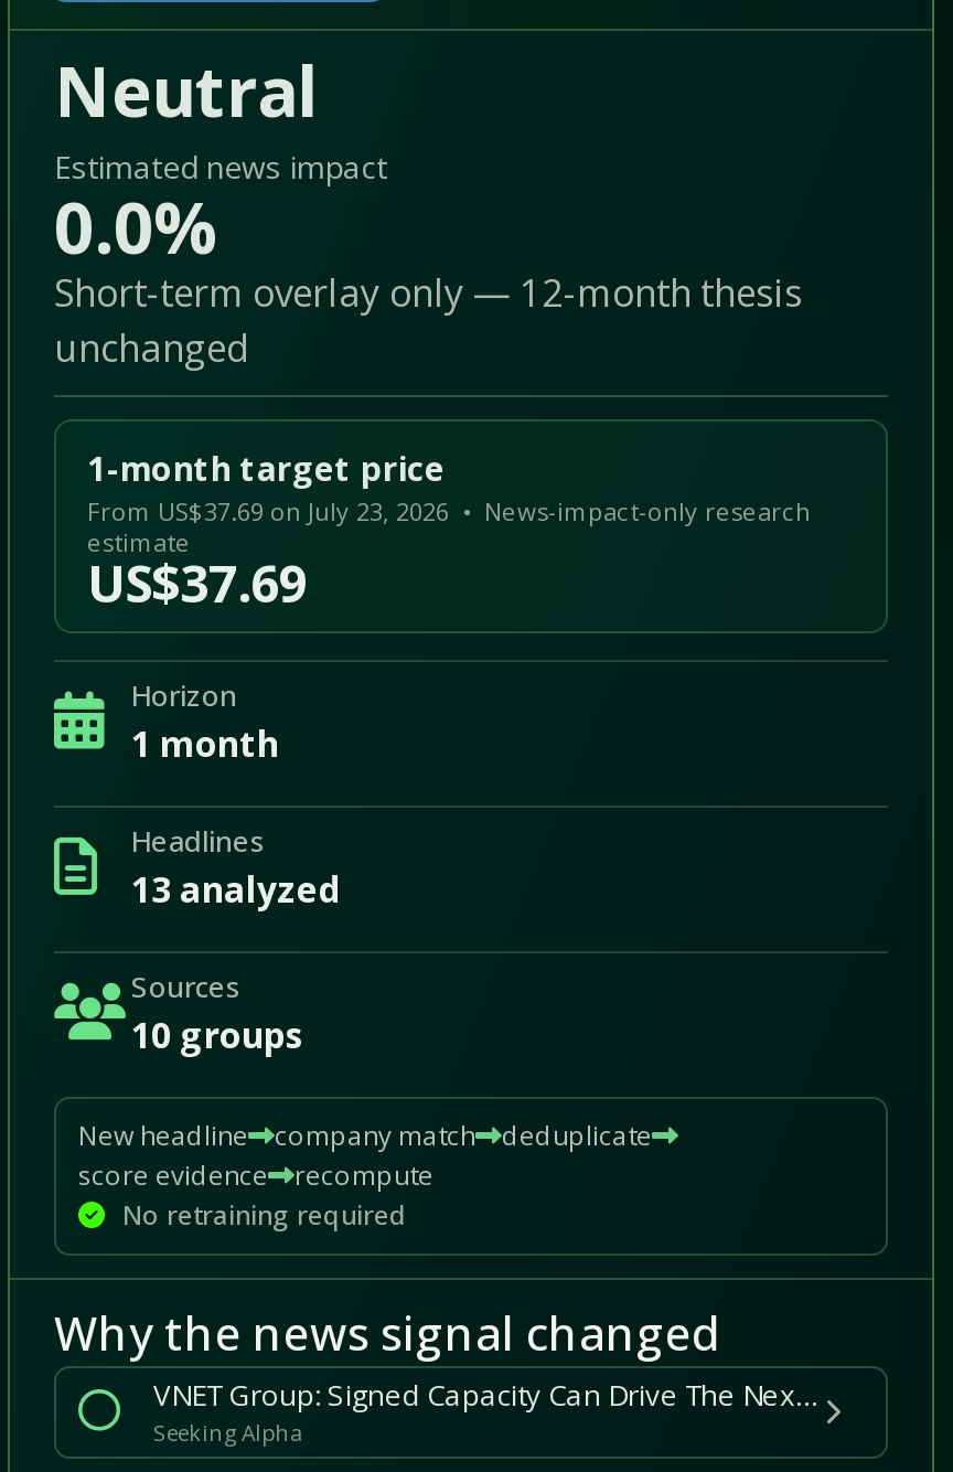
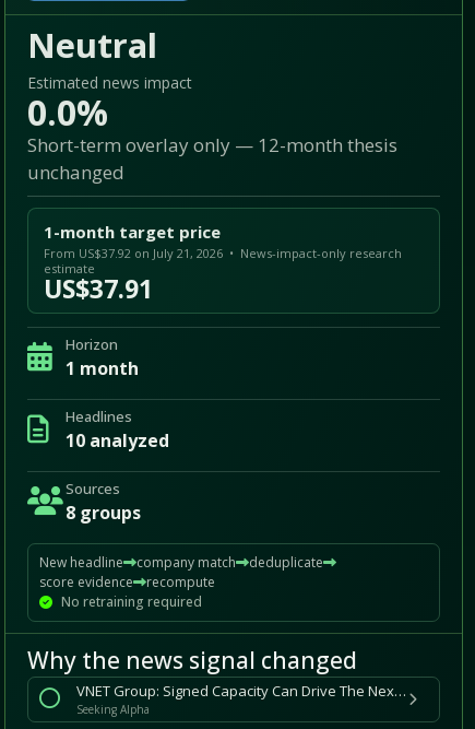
[87,494,811,527] From US$37.69 on July 23, 2026 • News-impact-only research -> [44,245,402,261] From US$37.92 on July 21, 2026 • News-impact-only research
[87,547,308,618] US$37.69 -> [44,271,153,306] US$37.91
[131,865,341,913] 13 analyzed -> [66,428,169,452] 10 analyzed
[131,1011,303,1059] 10 groups -> [66,500,141,525] 8 groups

